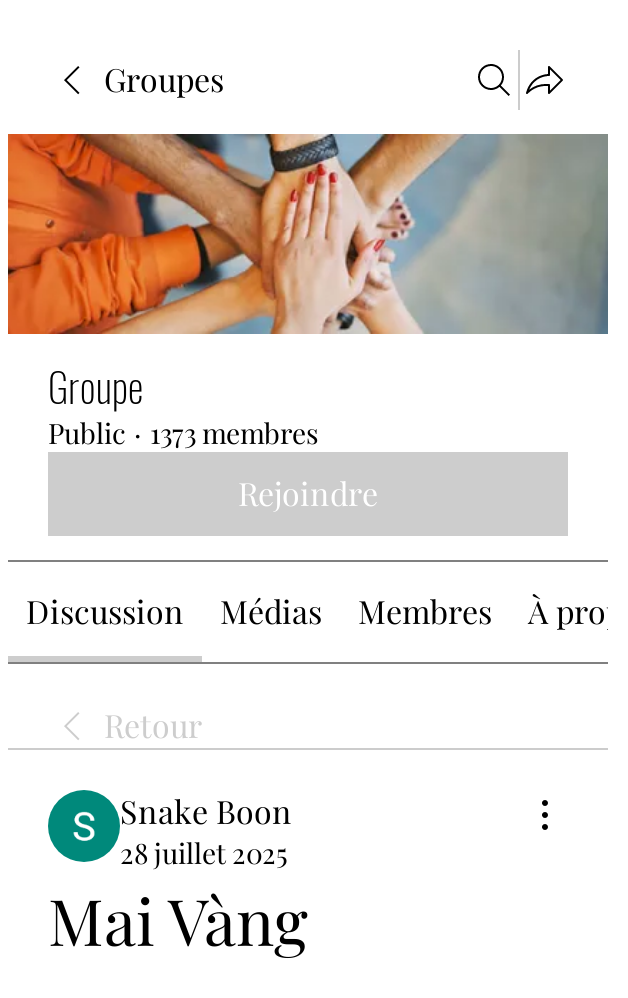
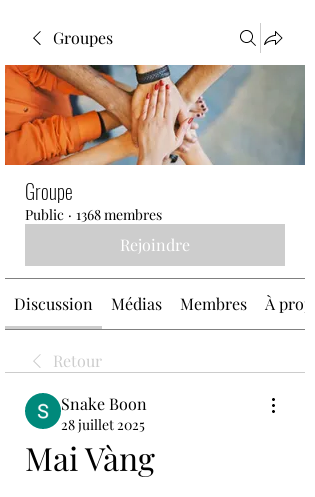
[48,414,318,452] Public · 1373 membres -> [25,205,162,224] Public · 1368 membres

